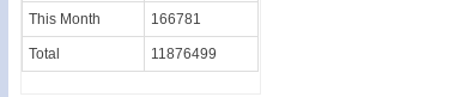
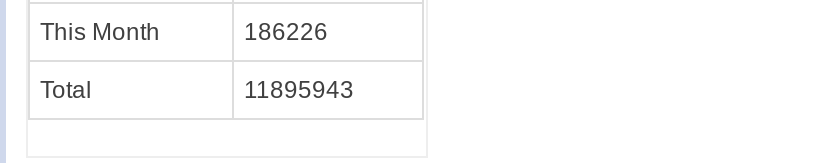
[151,11,201,27] 166781 -> [244,18,328,46] 186226
[151,45,217,62] 11876499 -> [244,76,354,104] 11895943

